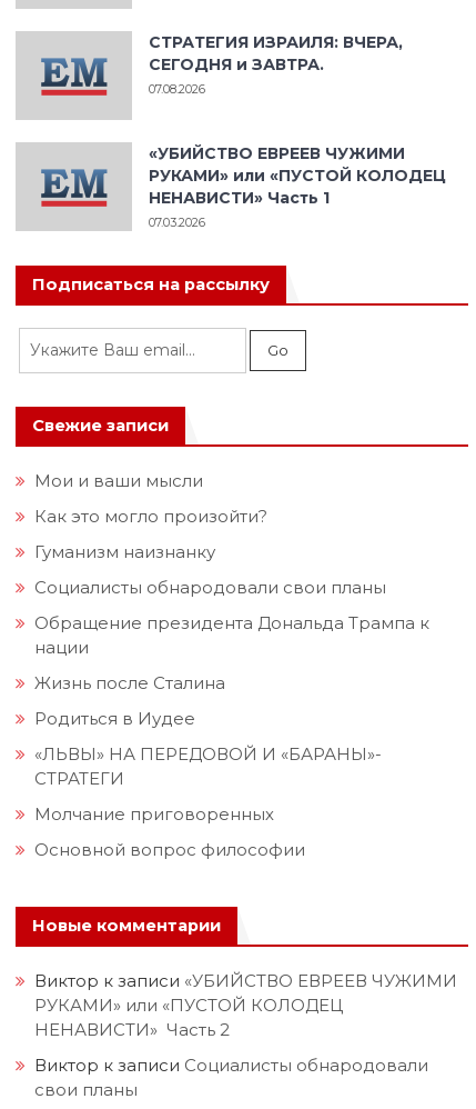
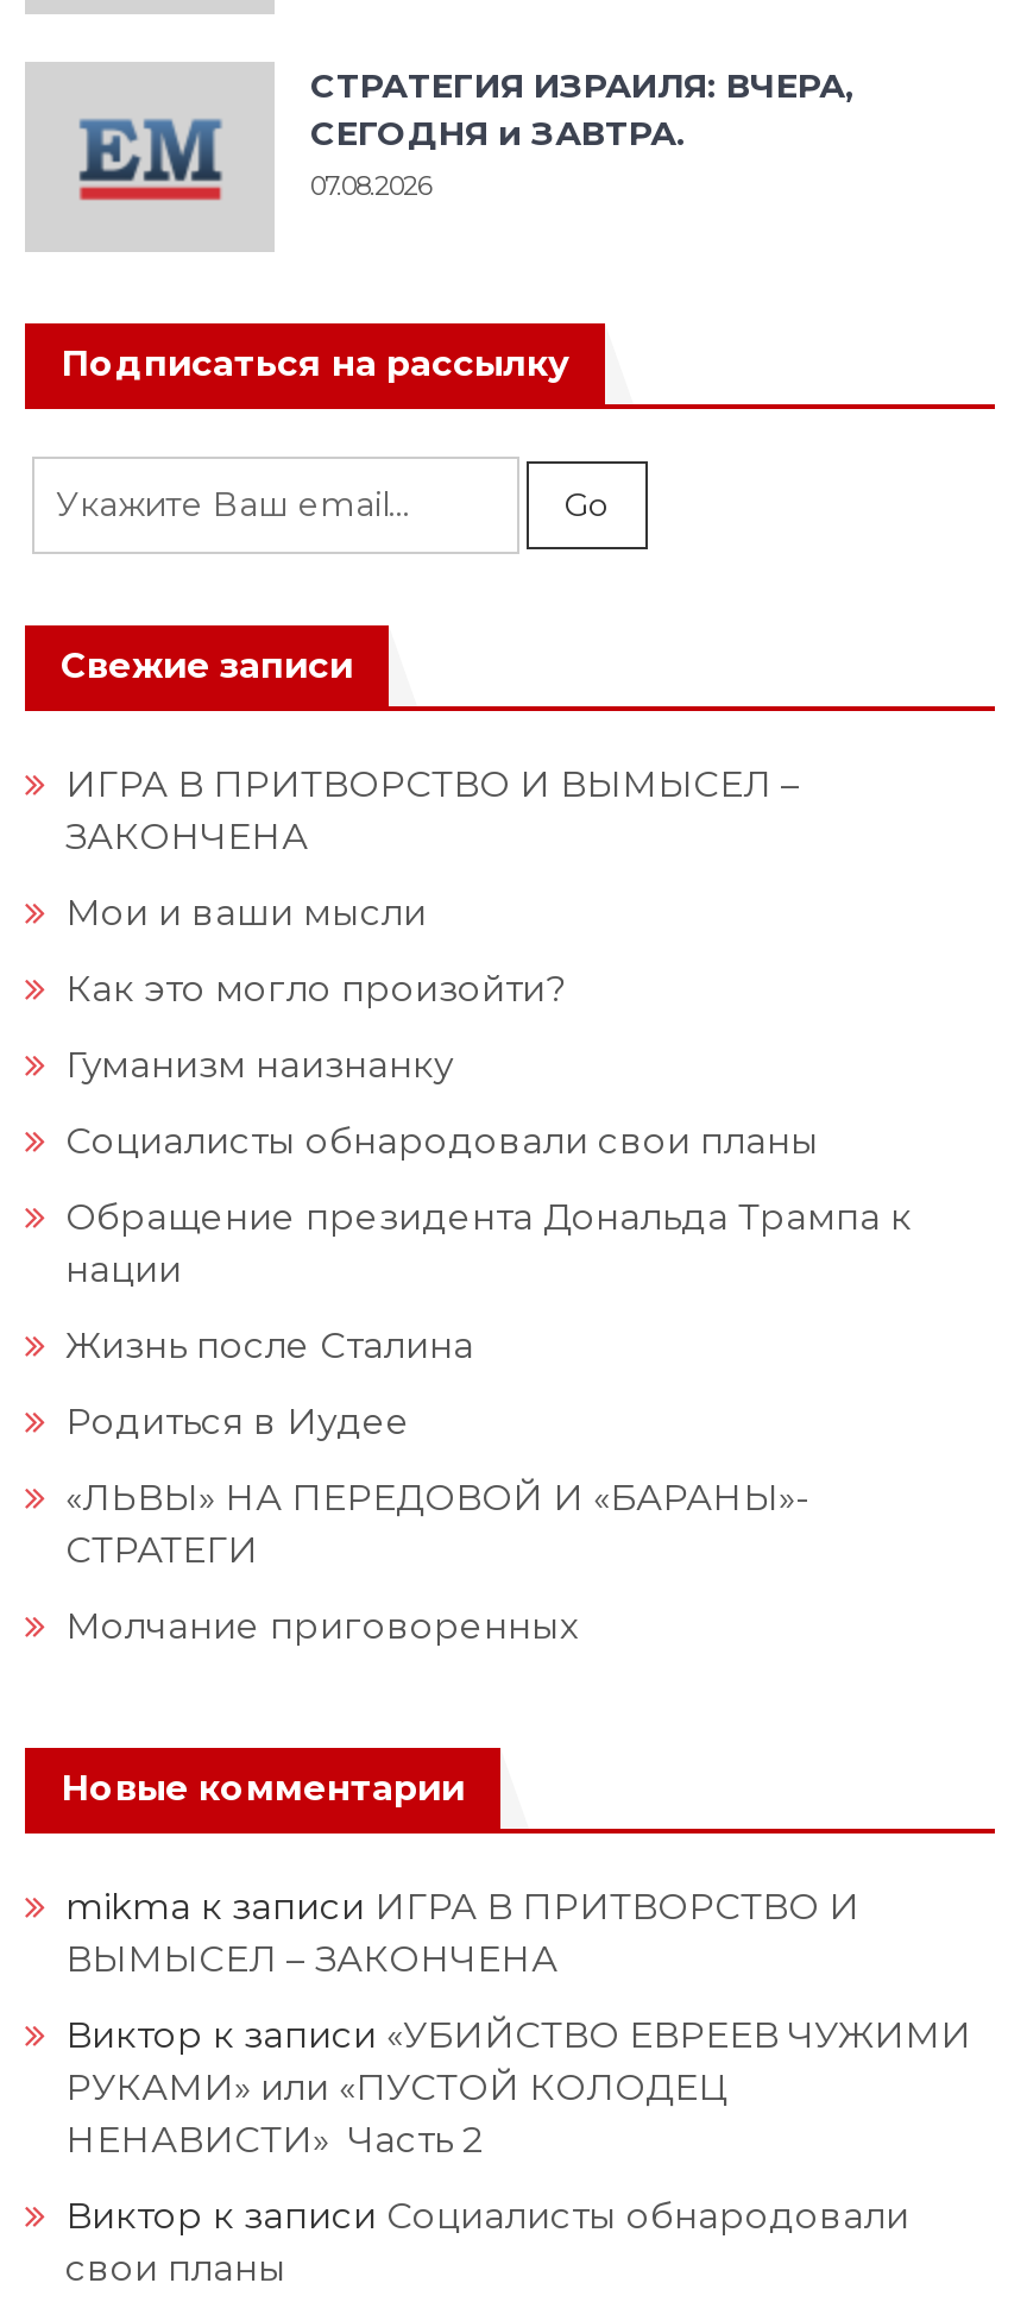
[149,143,446,230] «УБИЙСТВО ЕВРЕЕВ ЧУЖИМИ | РУКАМИ» или «ПУСТОЙ КОЛОДЕЦ | НЕНАВИСТИ» Часть 1 | 07.03.2026 -> none
moved [32,275,270,436] -> [61,341,569,686]: Подписаться на рассылку | Свежие записи
none -> [65,760,800,858] ИГРА В ПРИТВОРСТВО И ВЫМЫСЕЛ – | ЗАКОНЧЕНА
moved [34,470,429,825] -> [65,888,912,1647]: Мои и ваши мысли | Как это могло произойти? | Гуманизм наизнанку | ... | СТРАТЕГИ | Молчание приговоренных
[34,839,305,860] Основной вопрос философии -> none
moved [32,916,221,936] -> [61,1766,465,1809]: Новые комментарии
none -> [65,1883,859,1980] mikma к записи ИГРА В ПРИТВОРСТВО И | ВЫМЫСЕЛ – ЗАКОНЧЕНА

